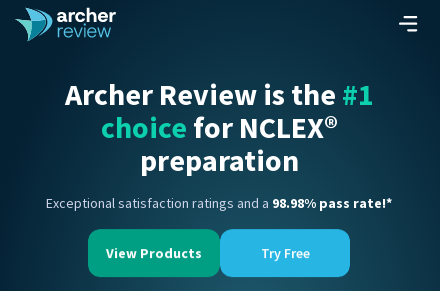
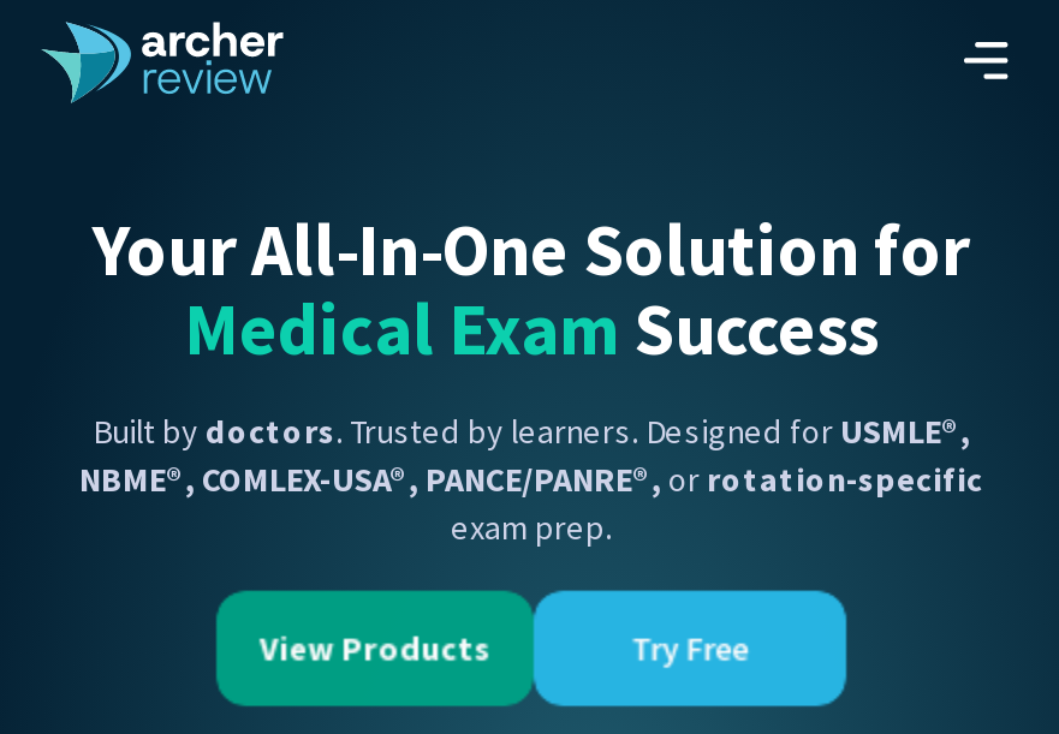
[46,75,392,212] Archer Review is the #1 | choice for NCLEX® | preparation | Exceptional satisfaction ratings and a 98.98% pass rate!* -> [79,202,983,548] Your All-In-One Solution for | Medical Exam Success | Built by doctors. Trusted by learners. Designed for USMLE®, | NBME®, COMLEX-USA®, PANCE/PANRE®, or rotation-specific | exam prep.

